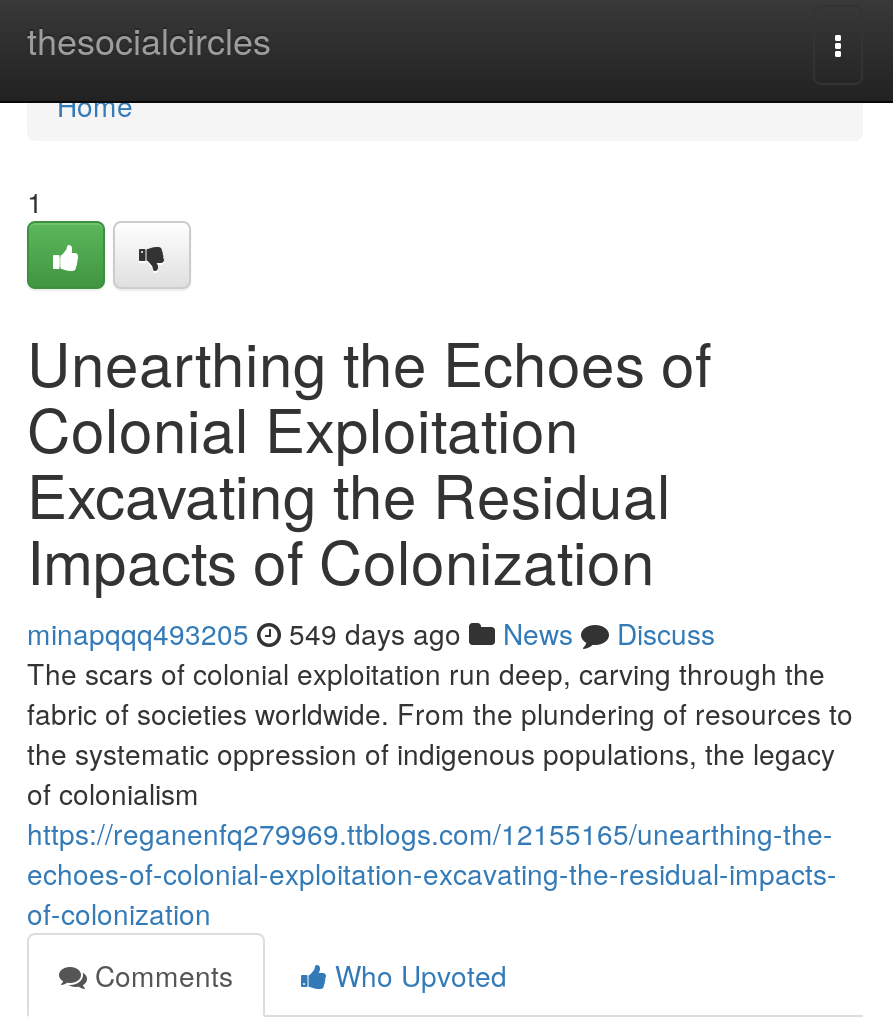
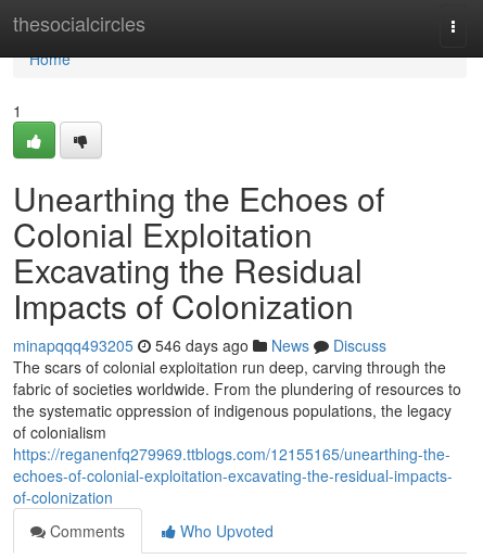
[27,613,715,653] minapqqq493205 549 days ago News Discuss -> [13,334,386,356] minapqqq493205 546 days ago News Discuss

